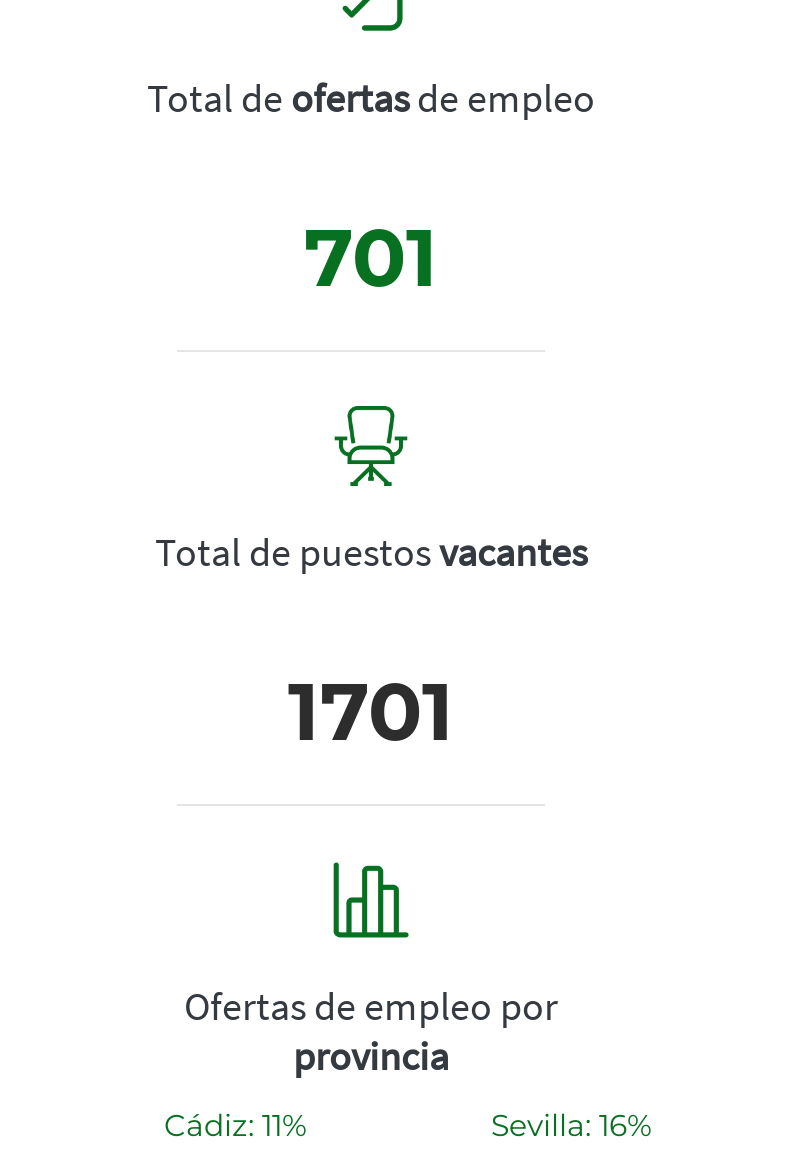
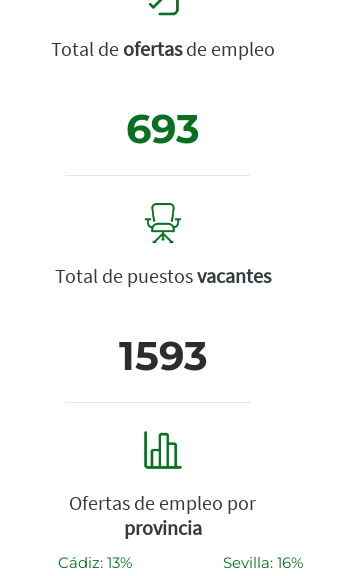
[304,208,438,306] 701 -> [126,104,200,153] 693
[288,662,454,760] 1701 -> [118,331,207,380] 1593
[164,1106,306,1144] Cádiz: 11% -> [58,553,132,572] Cádiz: 13%

